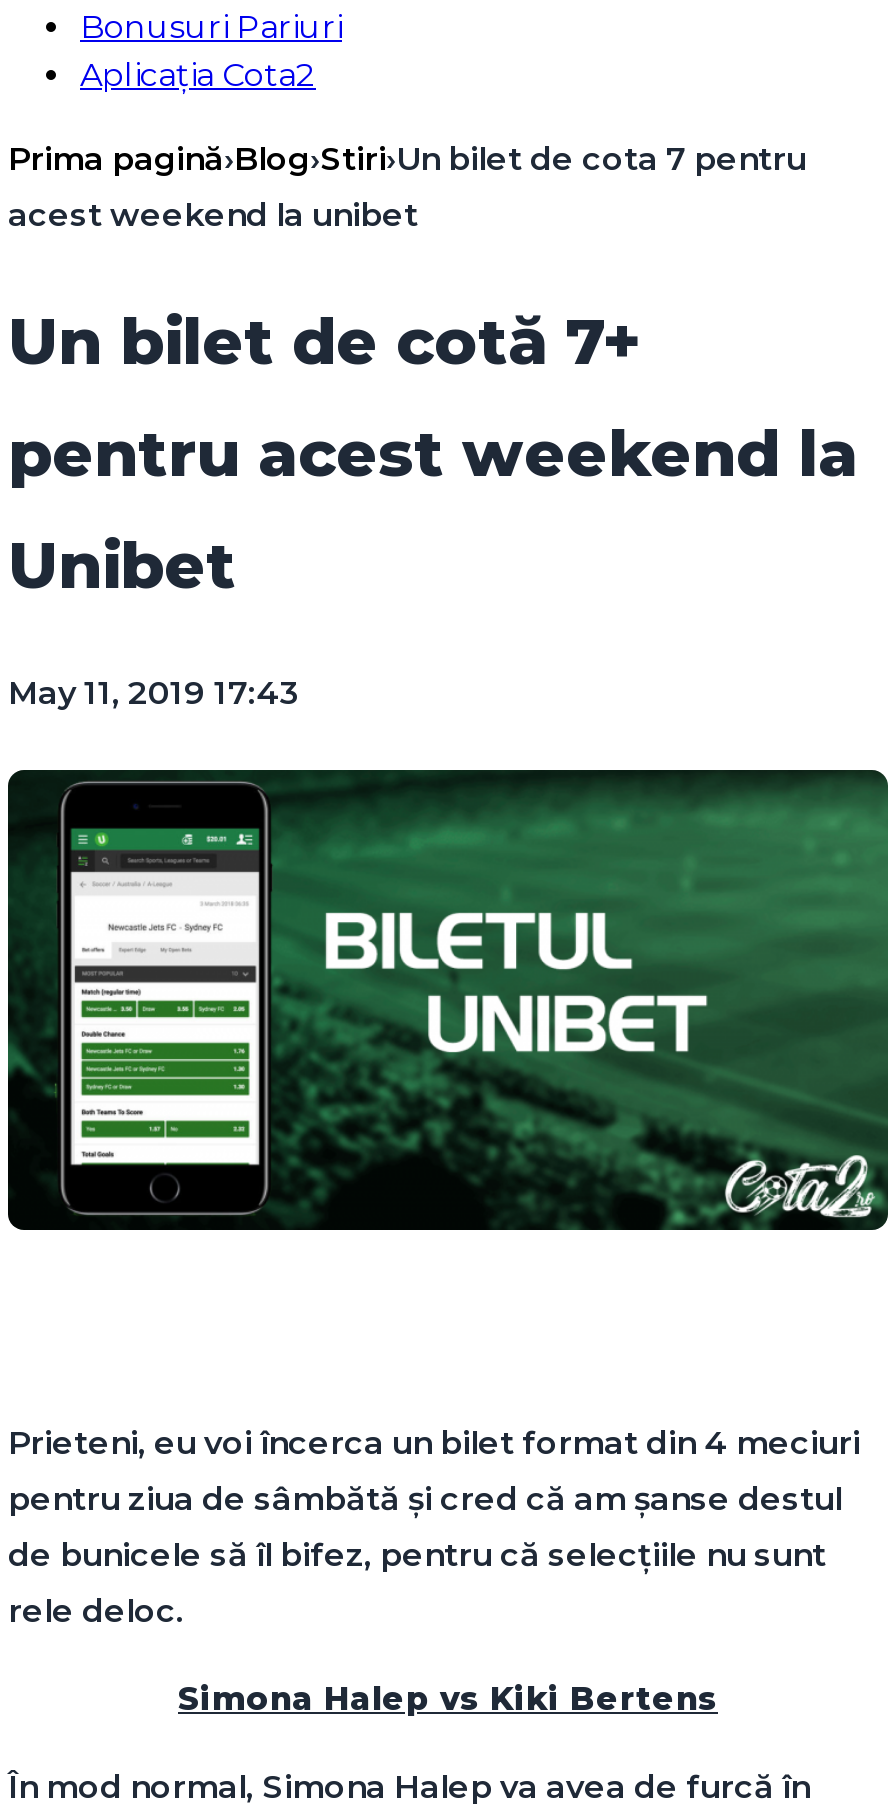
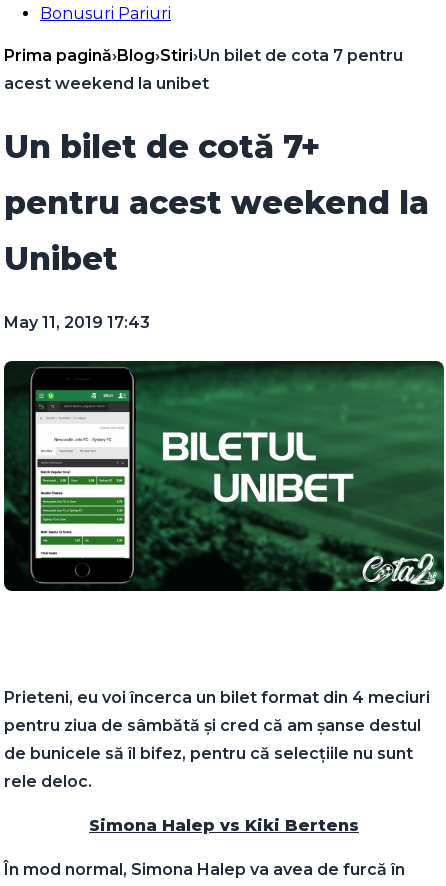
[80,56,316,94] Aplicația Cota2 -> none

